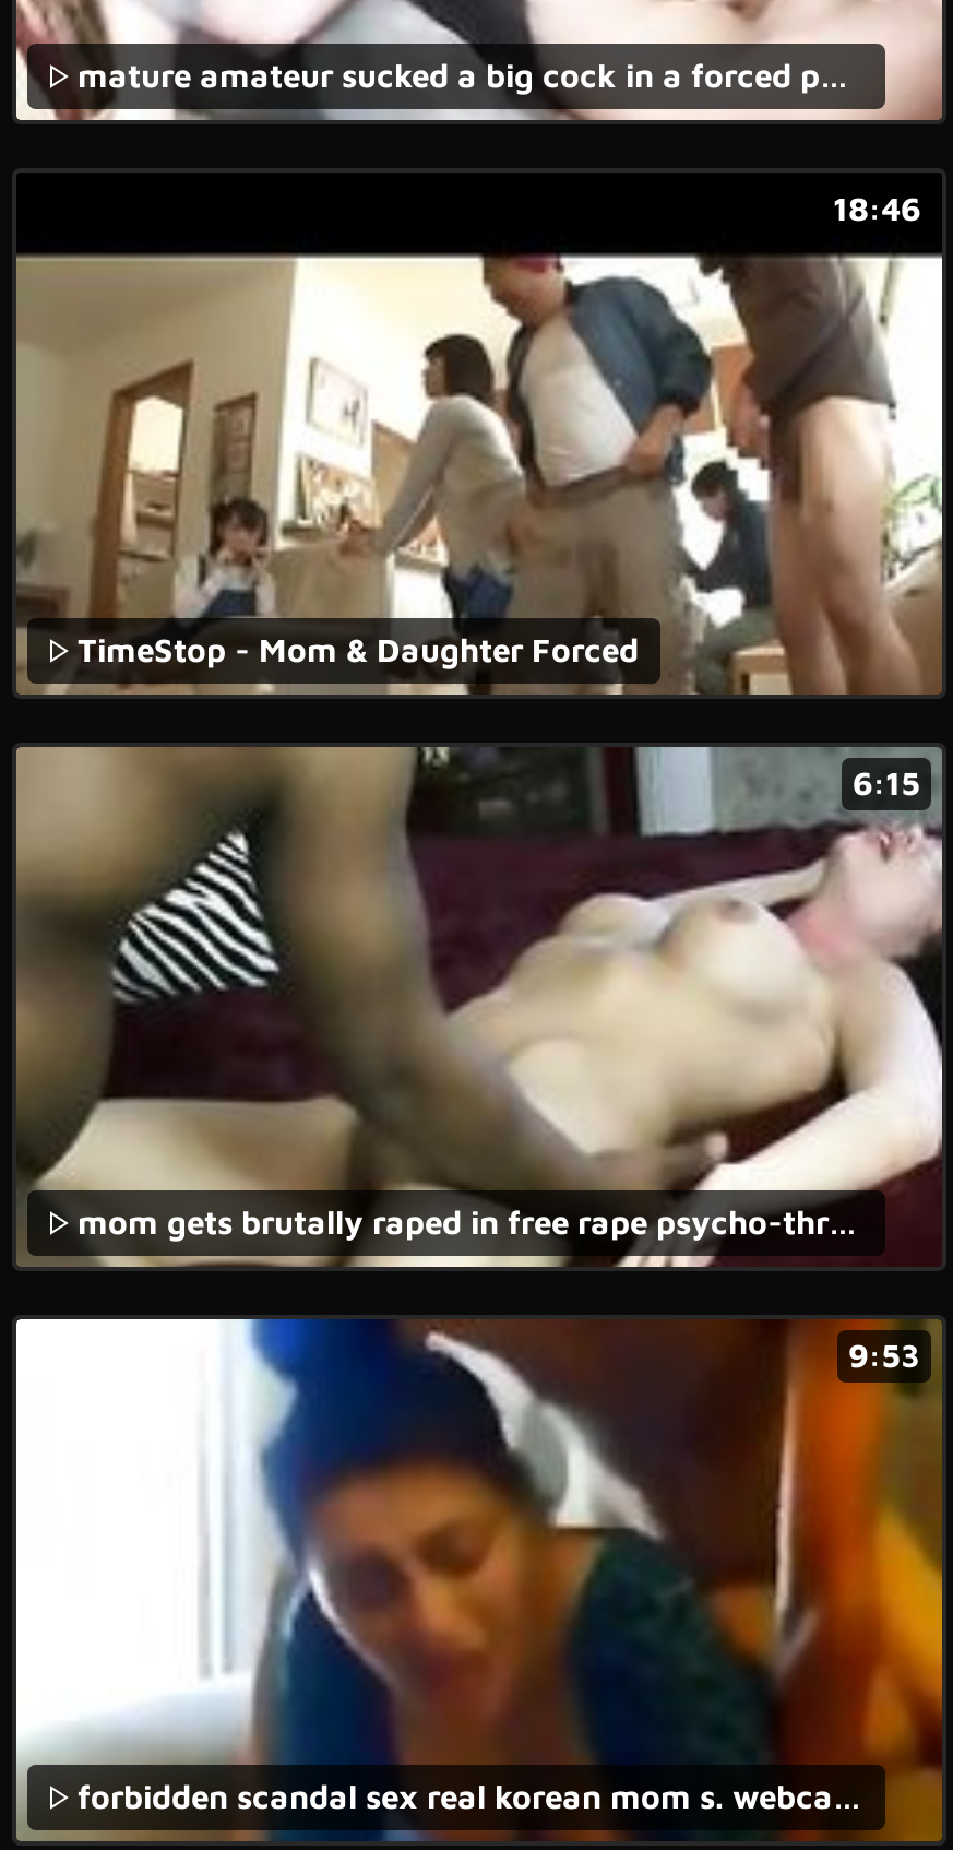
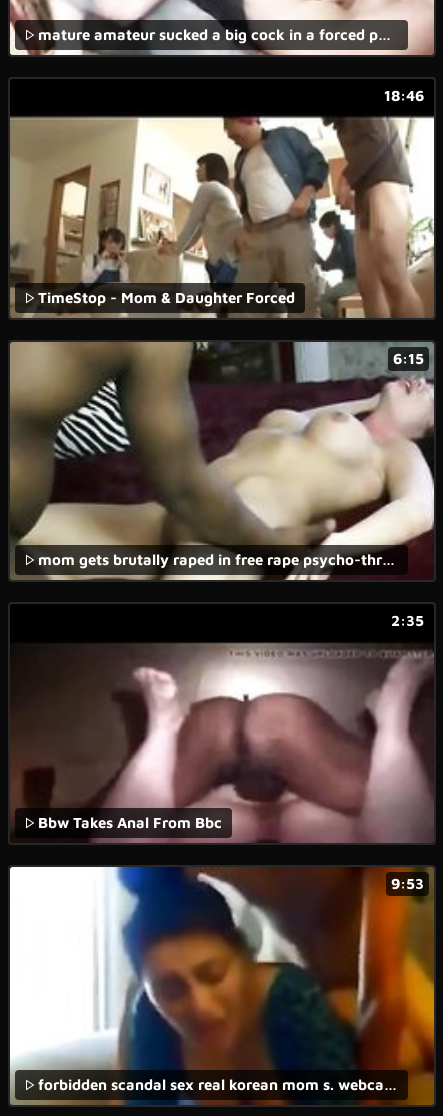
none -> [10,604,434,843] [image] | Bbw Takes Anal From Bbc
none -> [391,612,424,629] 2:35

